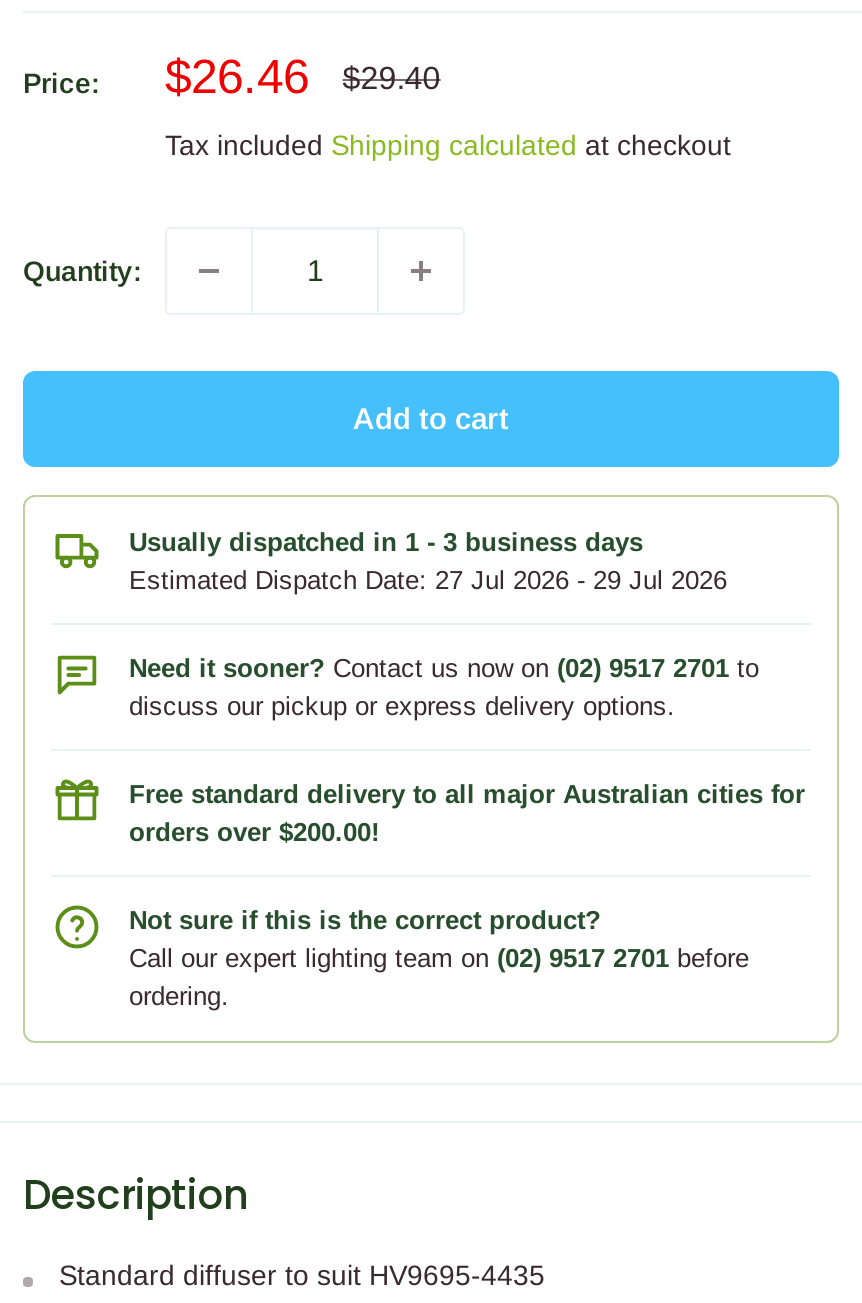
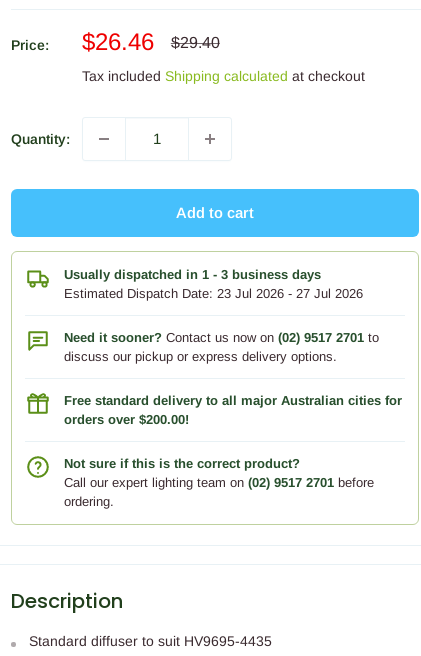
[129,565,727,595] Estimated Dispatch Date: 27 Jul 2026 - 29 Jul 2026 -> [64,286,363,301] Estimated Dispatch Date: 23 Jul 2026 - 27 Jul 2026

